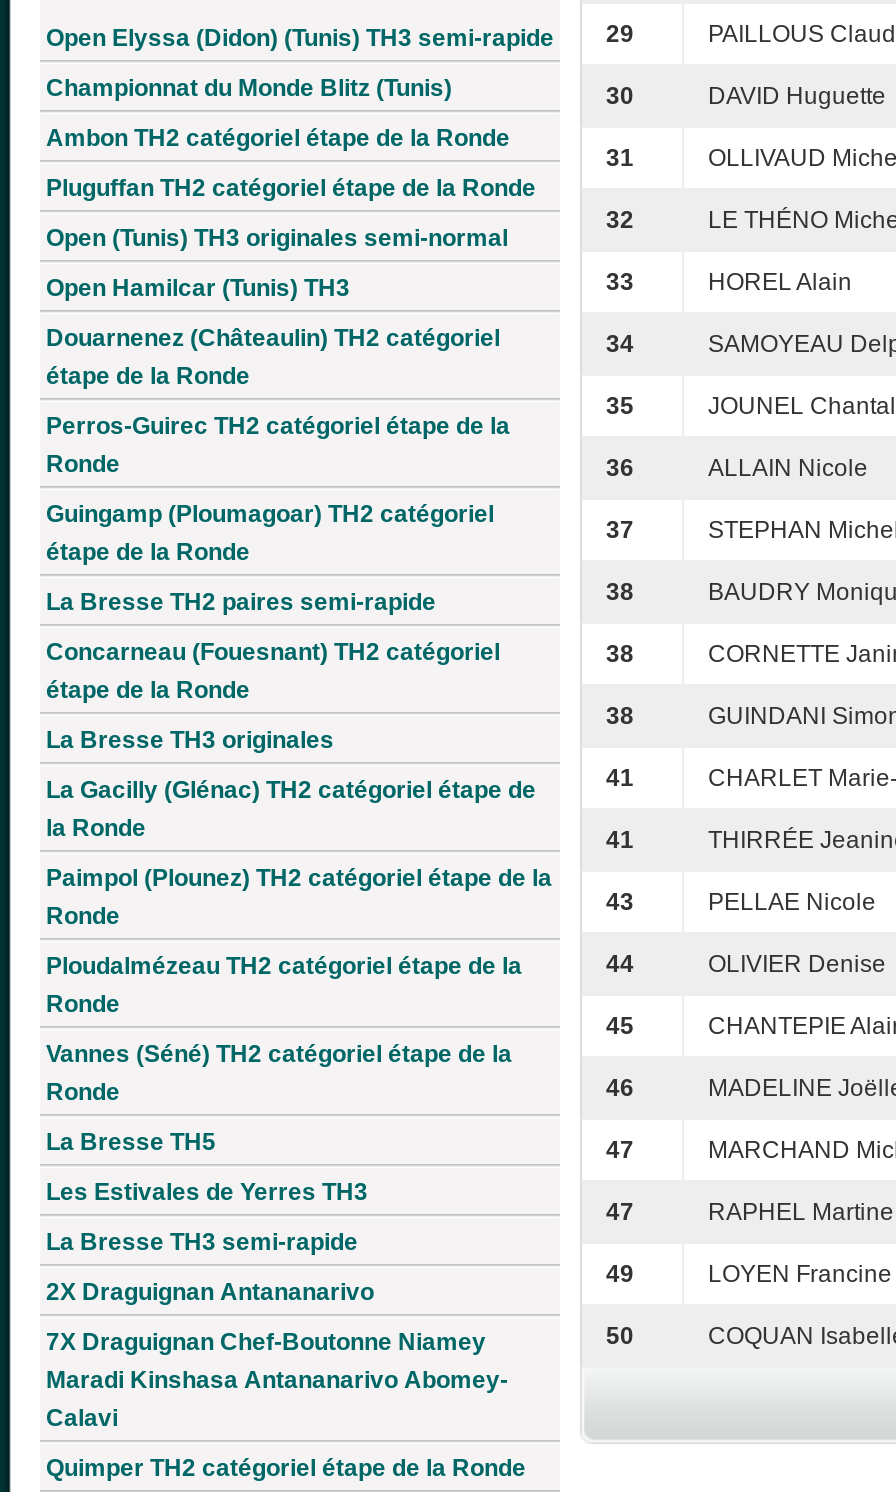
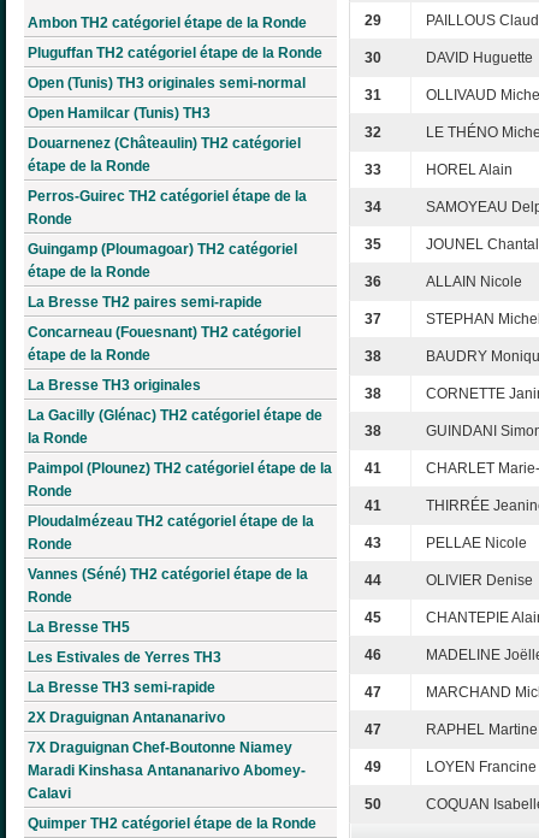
[46,23,554,101] Open Elyssa (Didon) (Tunis) TH3 semi-rapide | Championnat du Monde Blitz (Tunis) -> none

